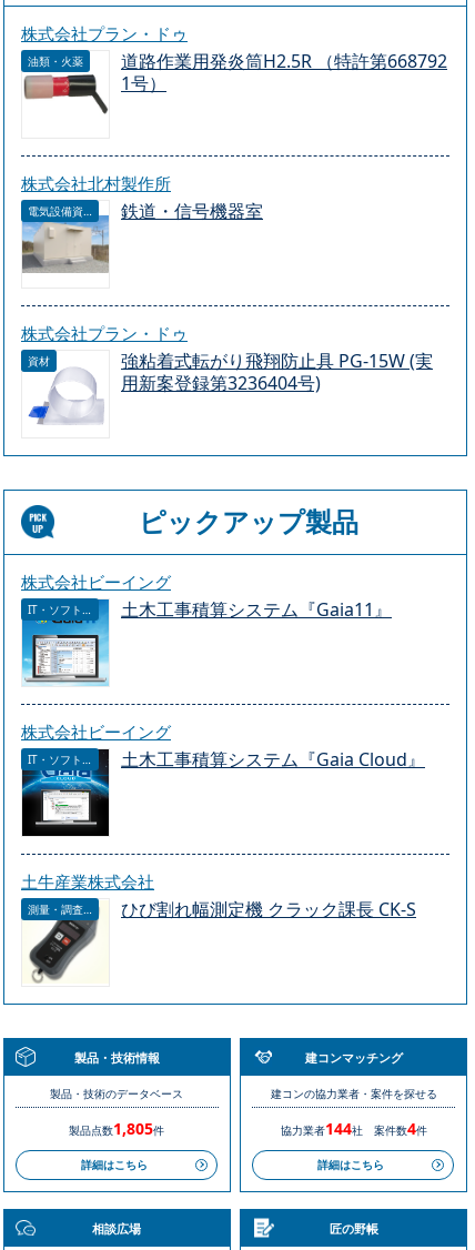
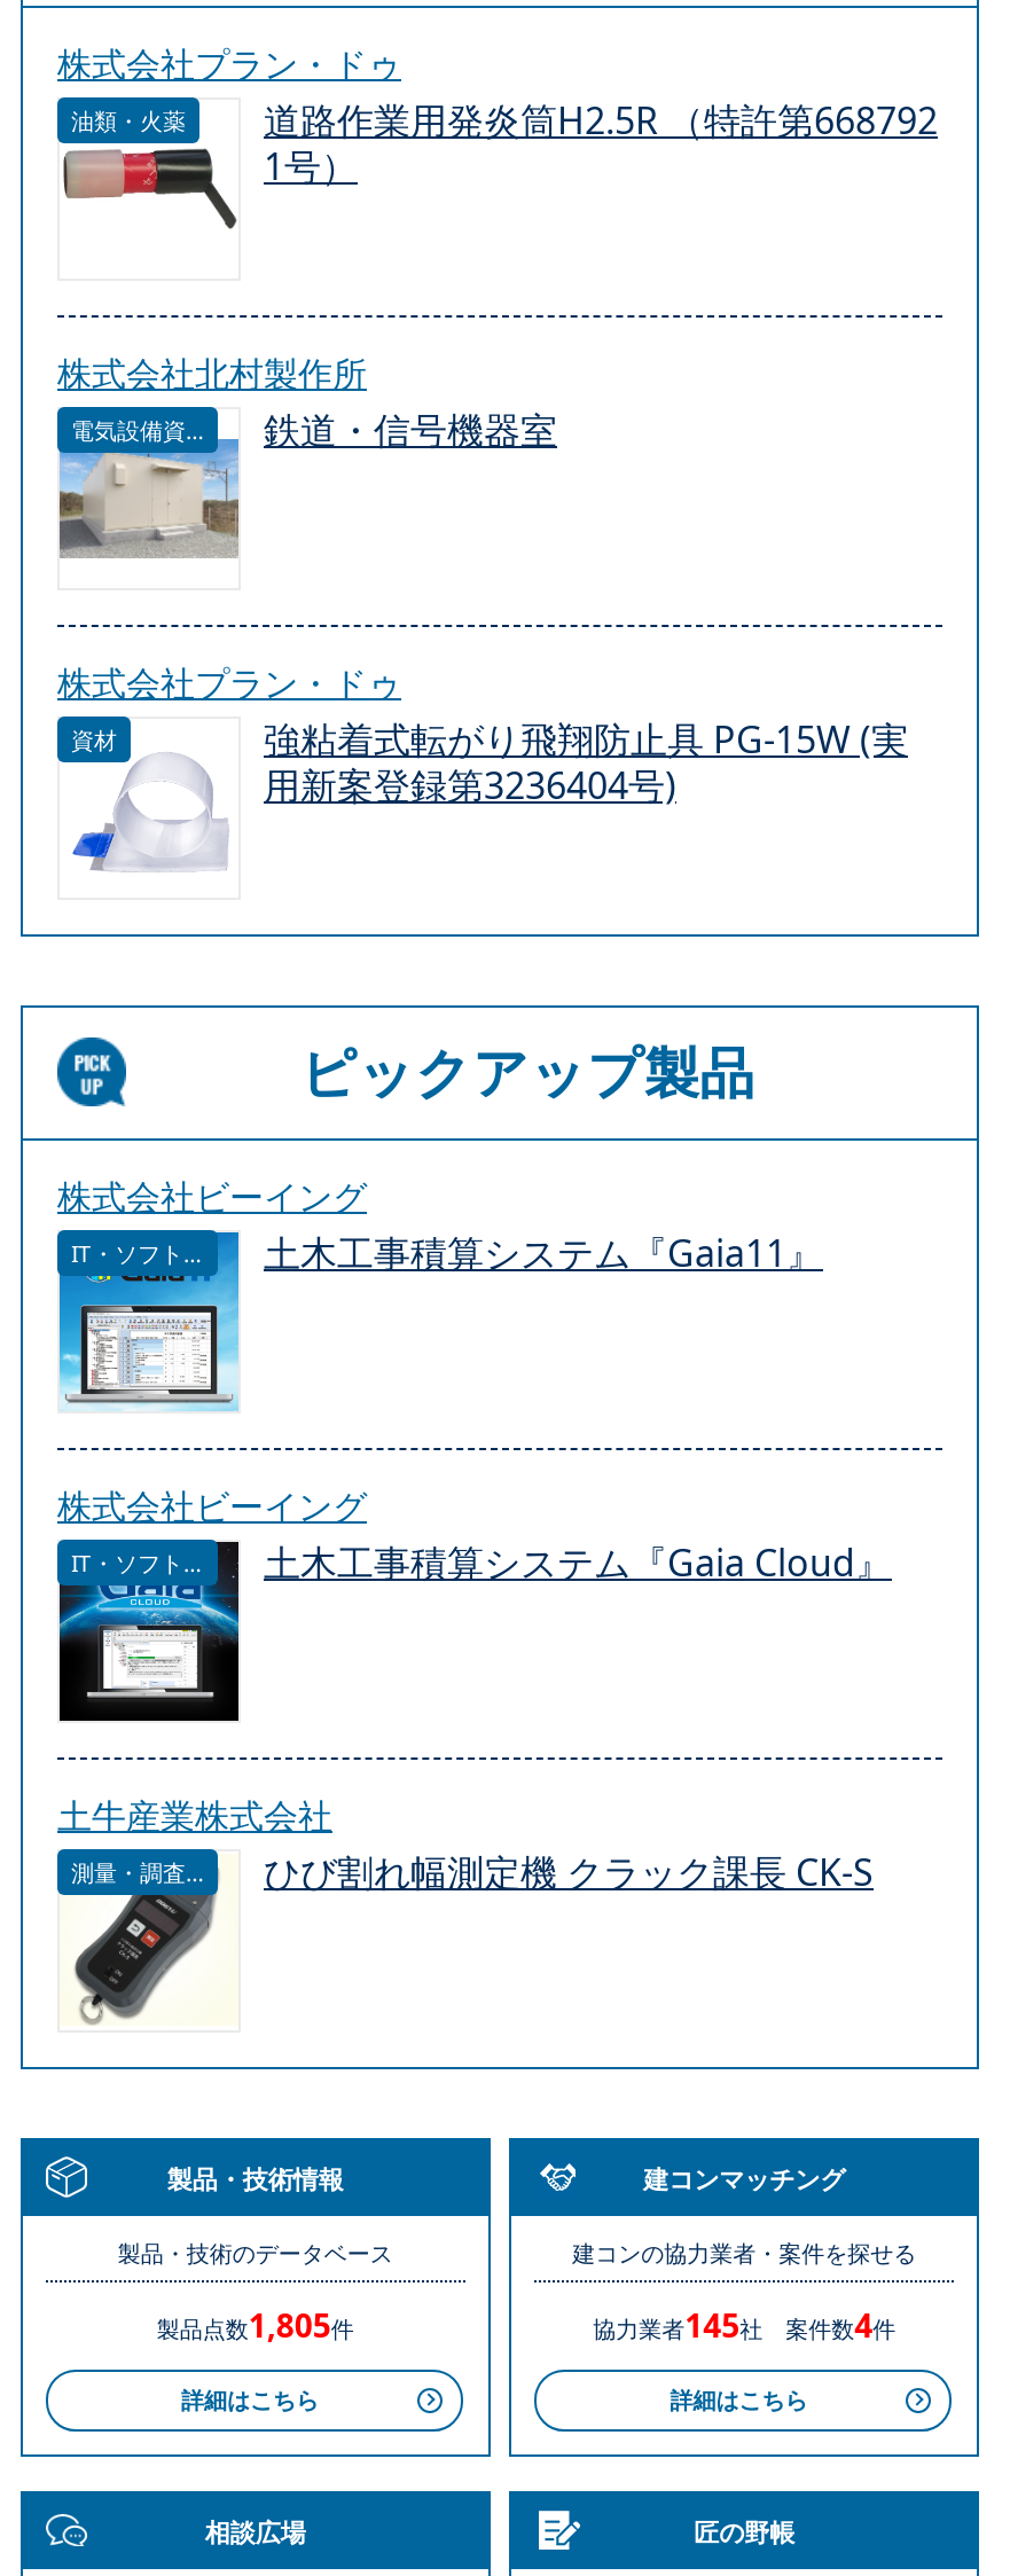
[280,1118,427,1139] 協力業者144社 案件数4件 -> [593,2303,896,2346] 協力業者145社 案件数4件

